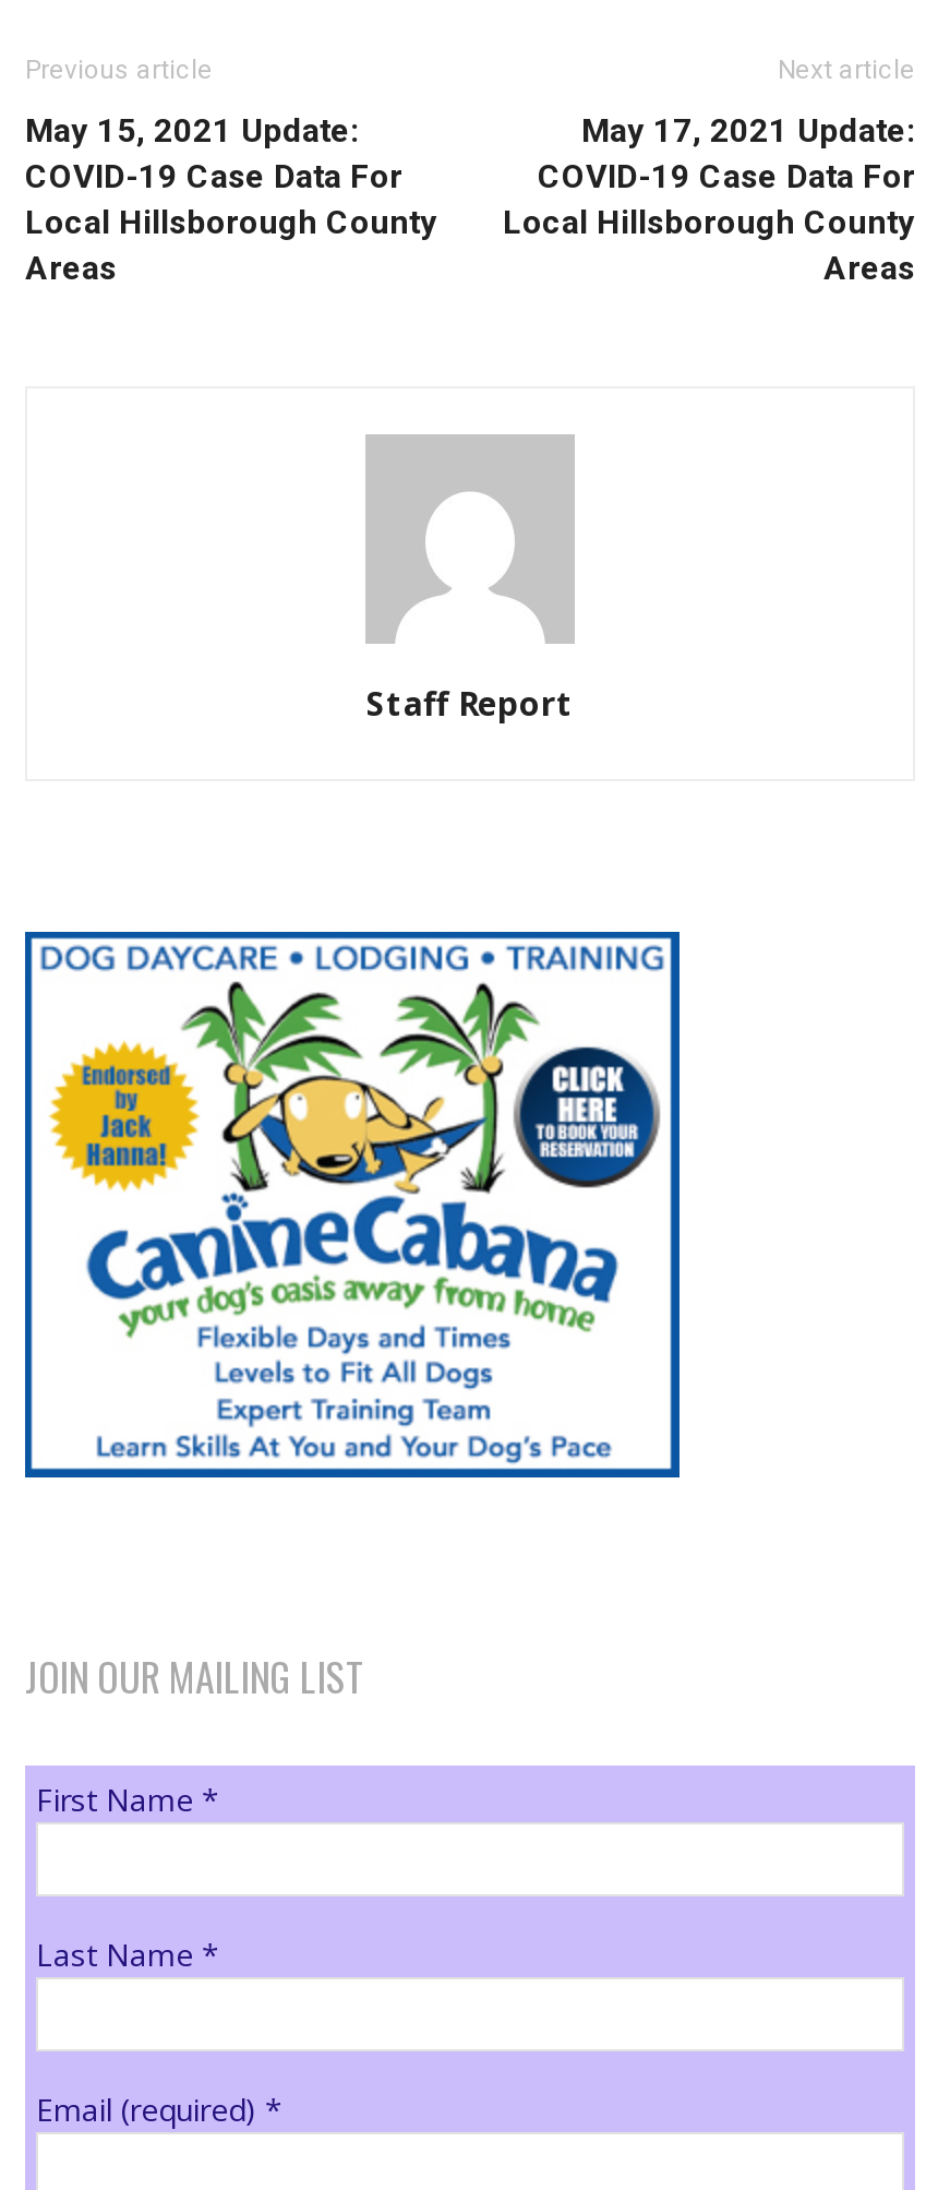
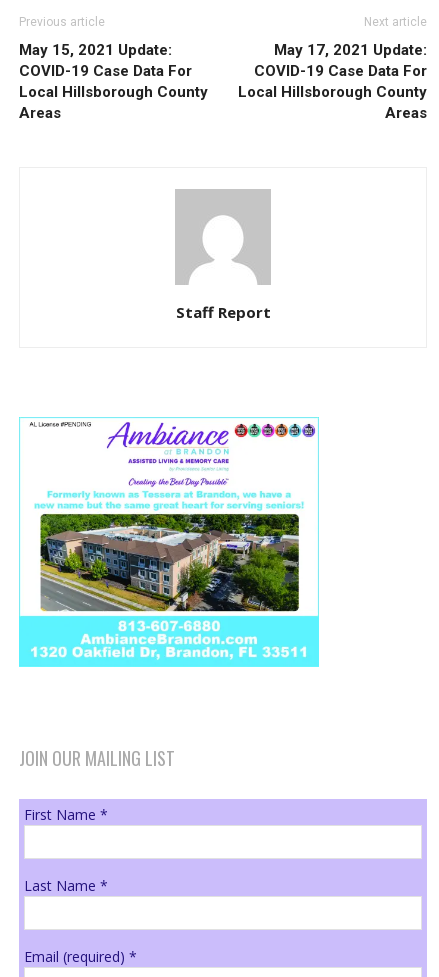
[23,930,682,1480] [image] -> [18,417,320,668] [image]

